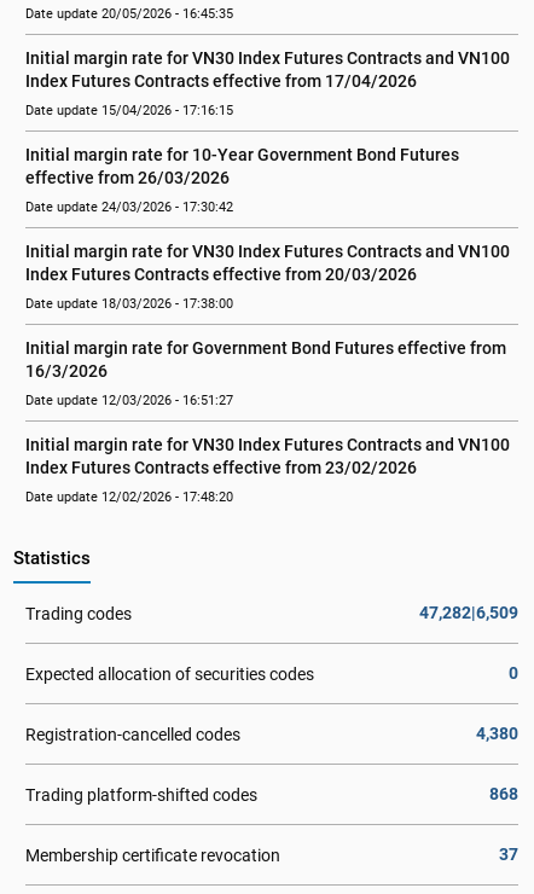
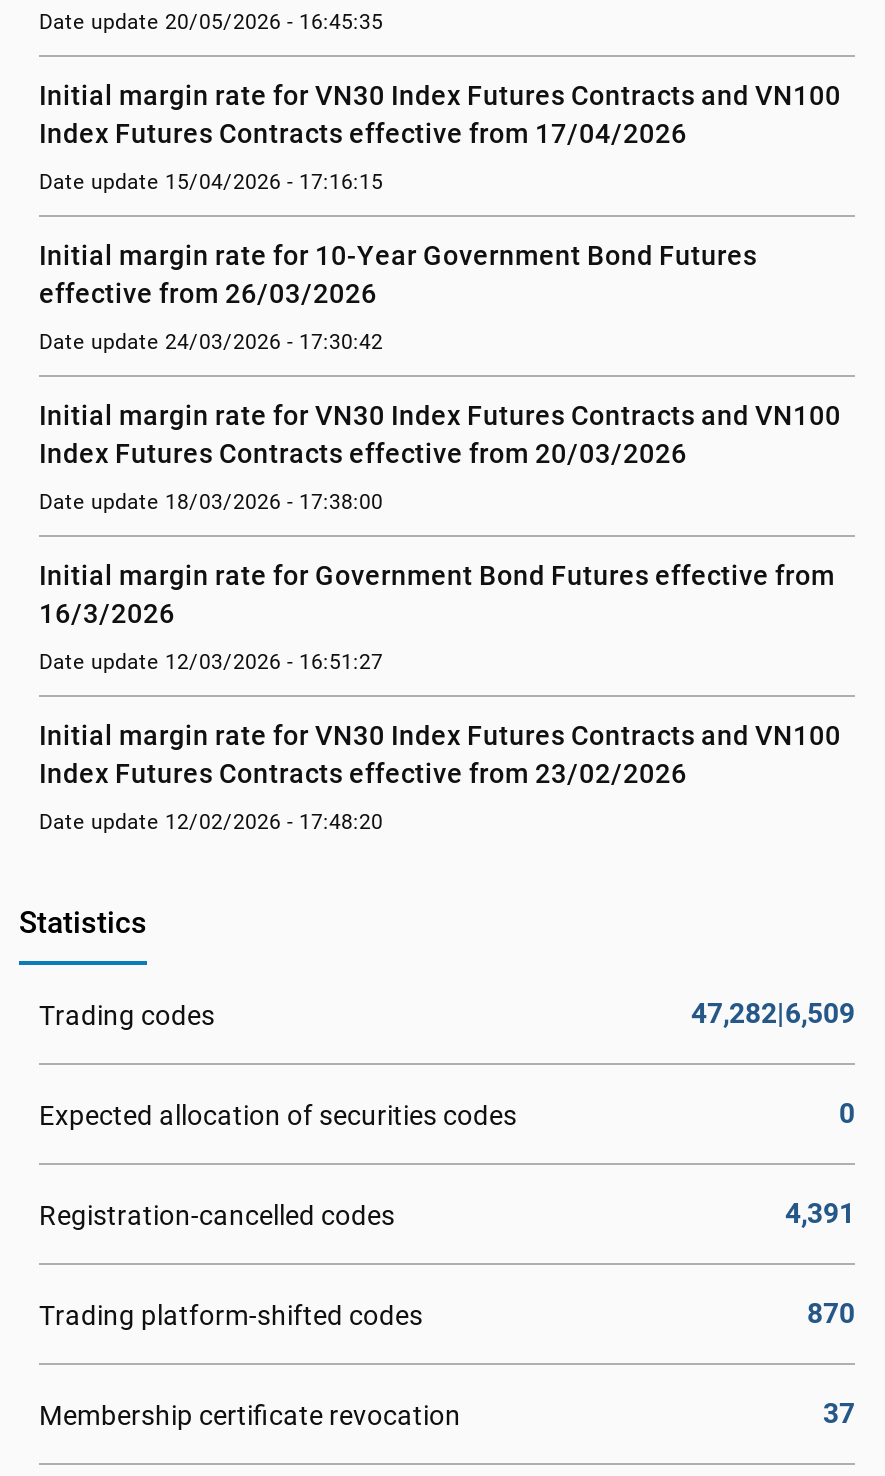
[476,724,518,743] 4,380 -> [785,1197,855,1229] 4,391
[489,784,518,803] 868 -> [807,1297,855,1329] 870

